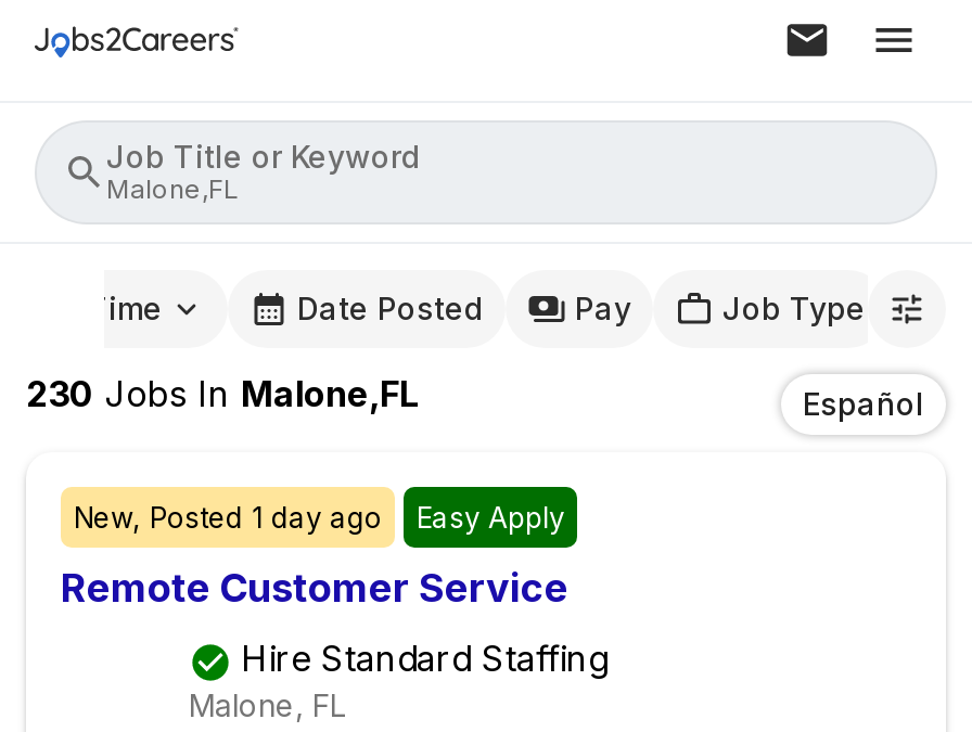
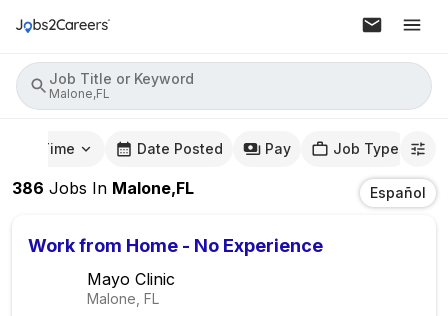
[26,372,419,415] 230 Jobs In Malone,FL -> [12,178,194,198] 386 Jobs In Malone,FL
[61,500,607,680] New, Posted 1 day ago | Easy Apply | Remote Customer Service | Hire Standard Staffing -> [28,235,323,289] Work from Home - No Experience | Mayo Clinic

